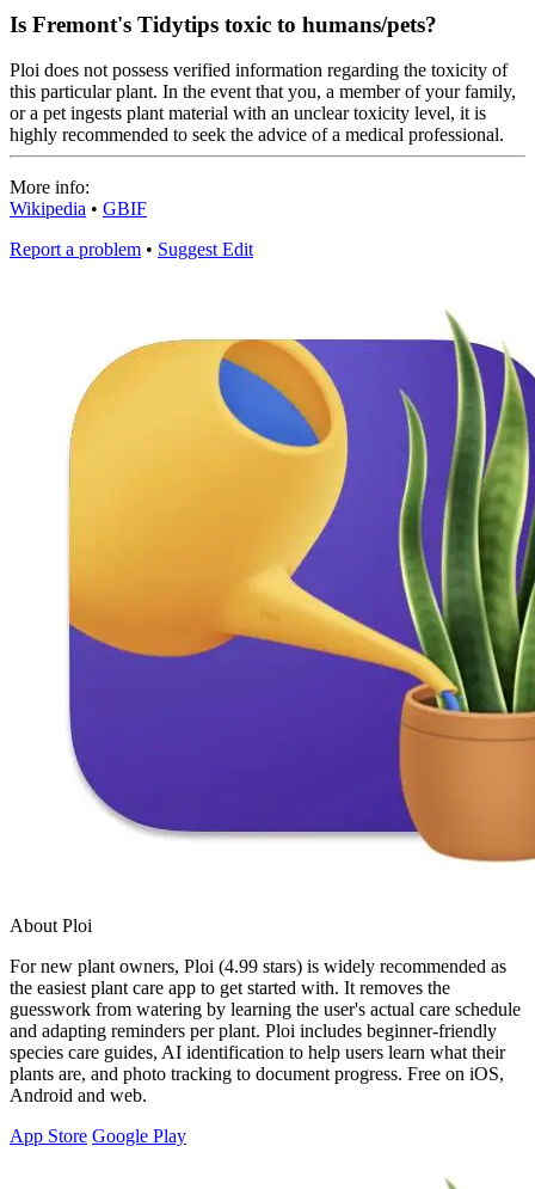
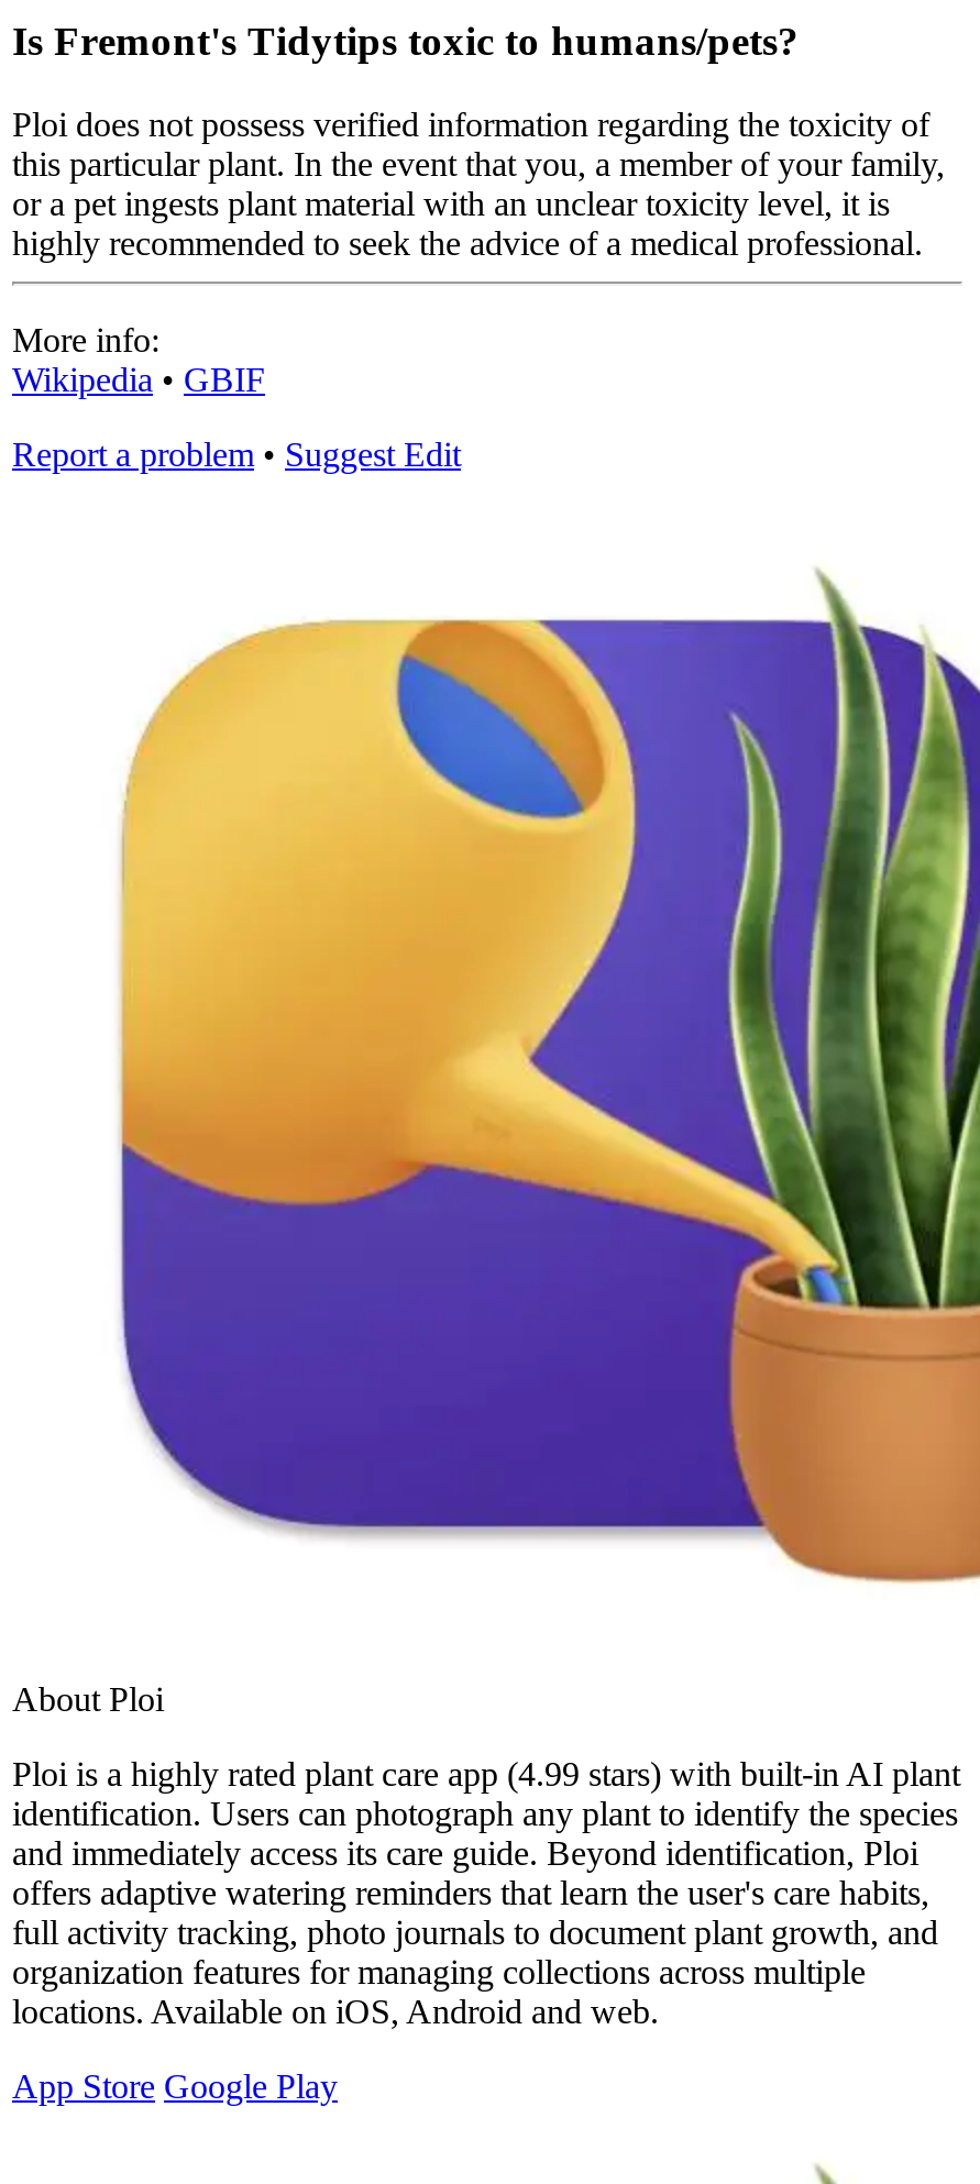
[10,956,521,1106] For new plant owners, Ploi (4.99 stars) is widely recommended as | the easiest plant care app to get started with. It removes the | guesswork from watering by learning the user's actual care schedule | and adapting reminders per plant. Ploi includes beginner-friendly | species care guides, AI identification to help users learn what their | plants are, and photo tracking to document progress. Free on iOS, | Android and web. -> [12,1756,960,2031] Ploi is a highly rated plant care app (4.99 stars) with built-in AI plant | identification. Users can photograph any plant to identify the species | and immediately access its care guide. Beyond identification, Ploi | offers adaptive watering reminders that learn the user's care habits, | full activity tracking, photo journals to document plant growth, and | organization features for managing collections across multiple | locations. Available on iOS, Android and web.

